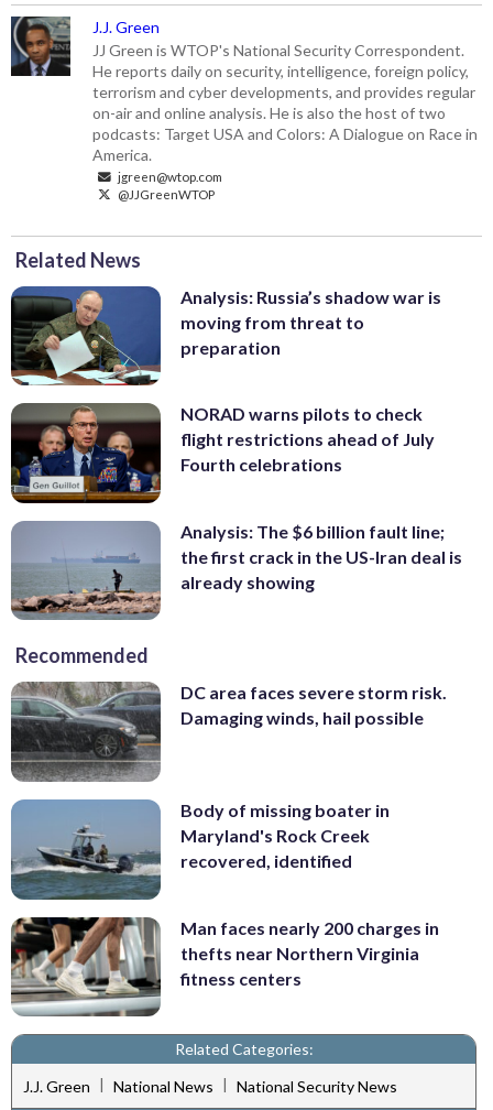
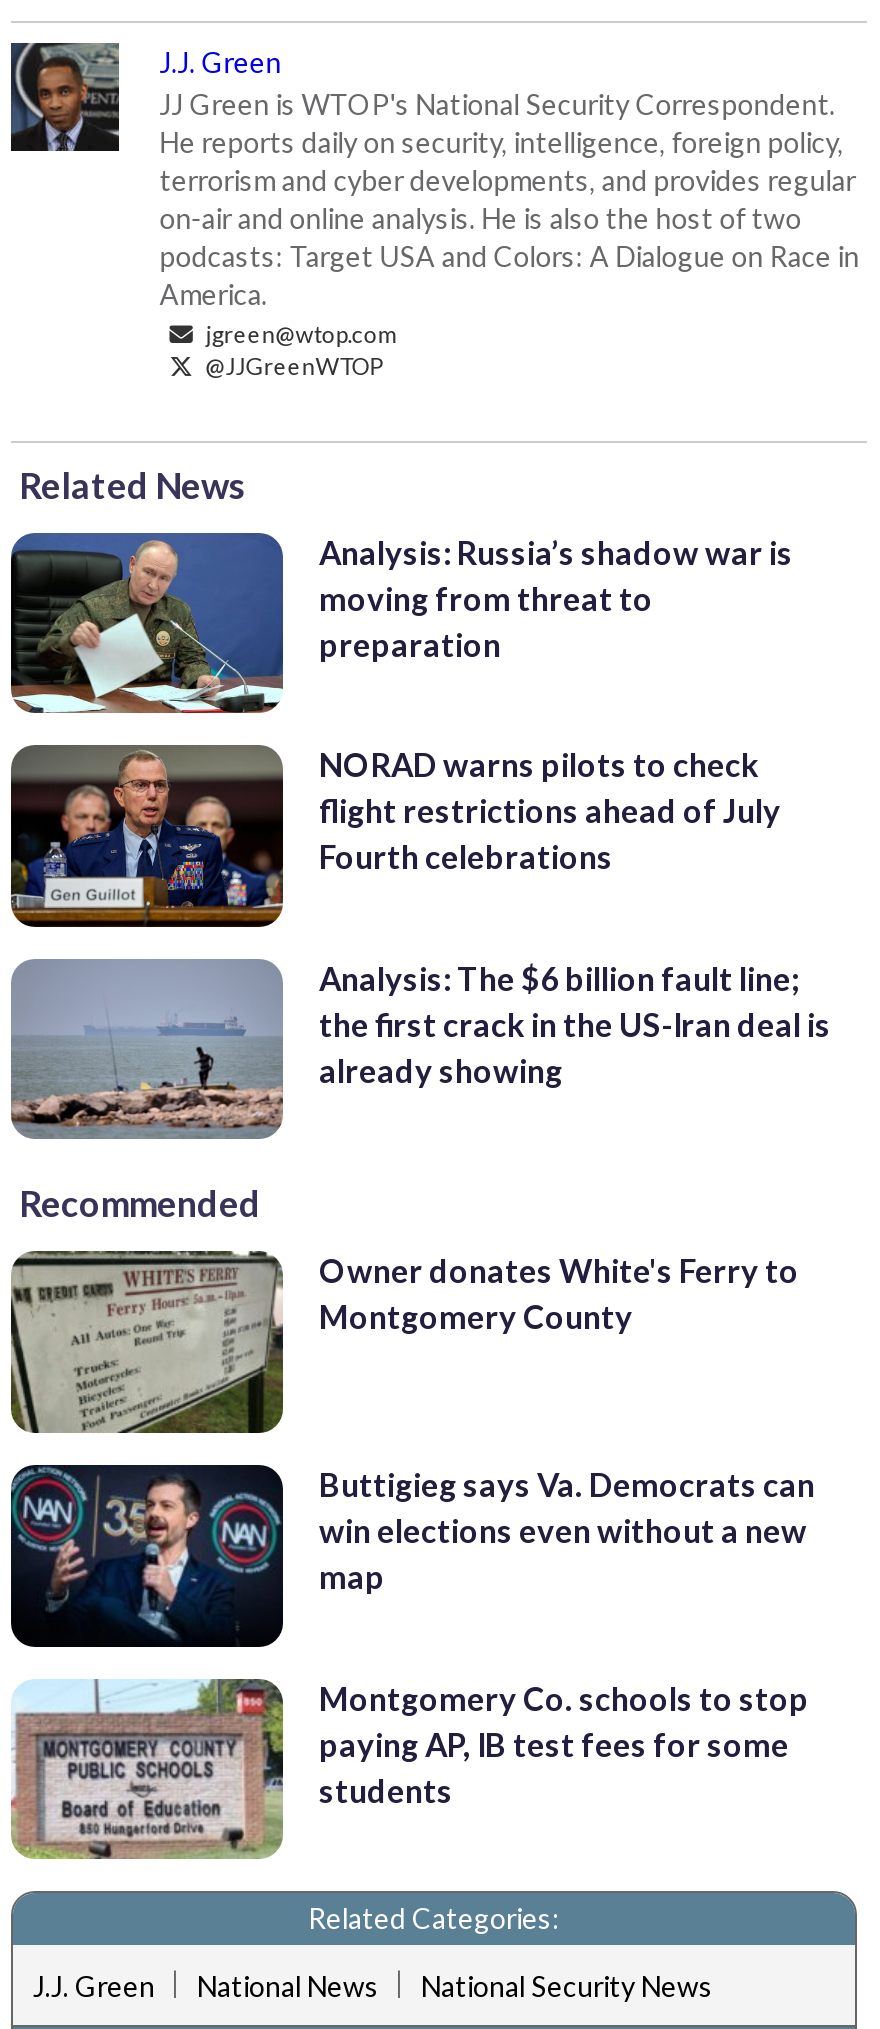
[11,682,447,782] [image] | DC area faces severe storm risk. | Damaging winds, hail possible -> [11,1251,799,1435] [image] | Owner donates White's Ferry to | Montgomery County
[10,800,390,901] [image] | Body of missing boater in | Maryland's Rock Creek | recovered, identified -> [9,1465,815,1649] [image] | Buttigieg says Va. Democrats can | win elections even without a new | map
[10,916,439,1018] [image] | Man faces nearly 200 charges in | thefts near Northern Virginia | fitness centers -> [11,1679,809,1859] [image] | Montgomery Co. schools to stop | paying AP, IB test fees for some | students

